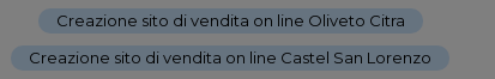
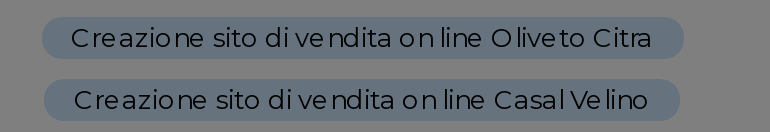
[29,47,431,67] Creazione sito di vendita on line Castel San Lorenzo -> [74,82,650,114] Creazione sito di vendita on line Casal Velino

